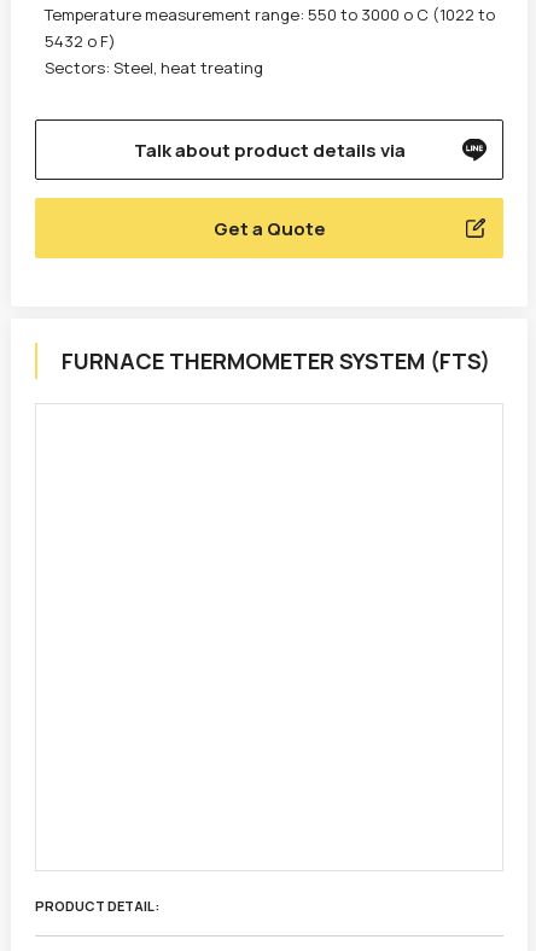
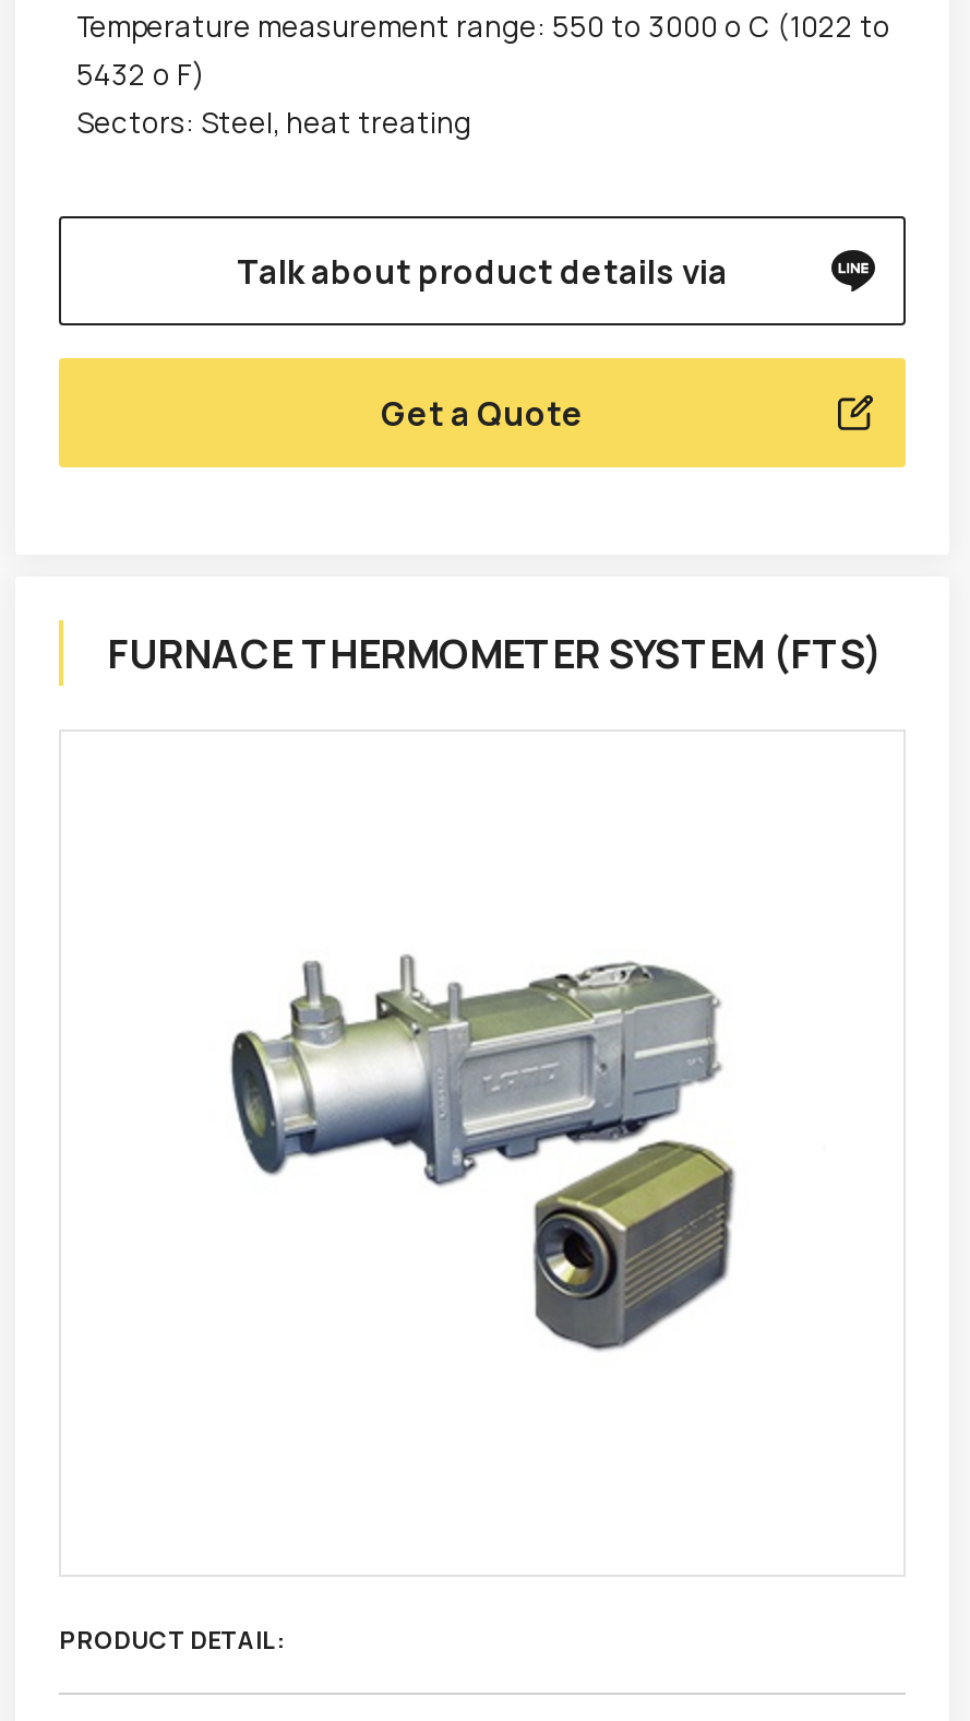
none -> [229,952,735,1352] [image]

